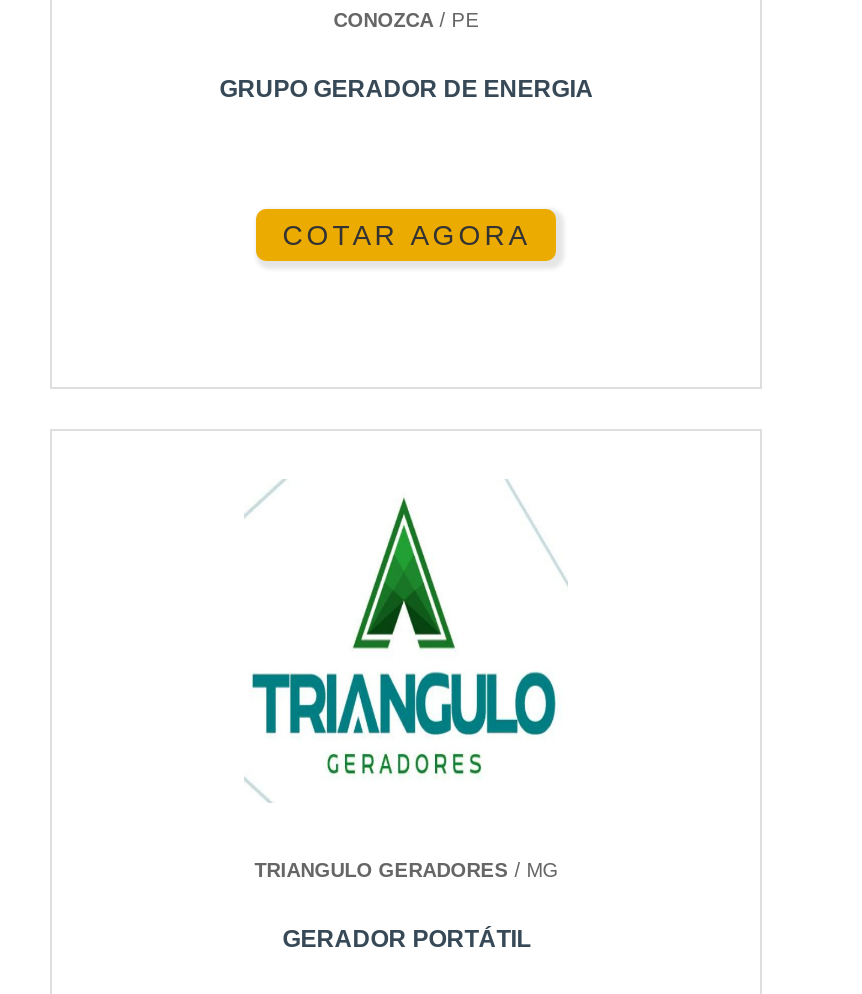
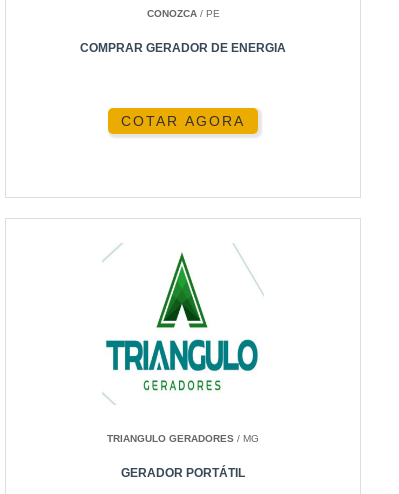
[219,76,593,104] GRUPO GERADOR DE ENERGIA -> [80,41,286,55] COMPRAR GERADOR DE ENERGIA

